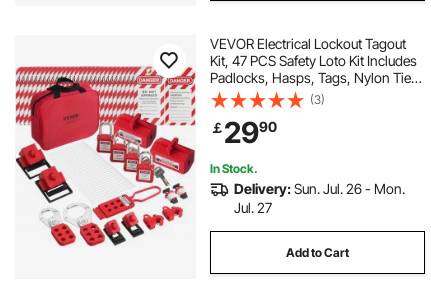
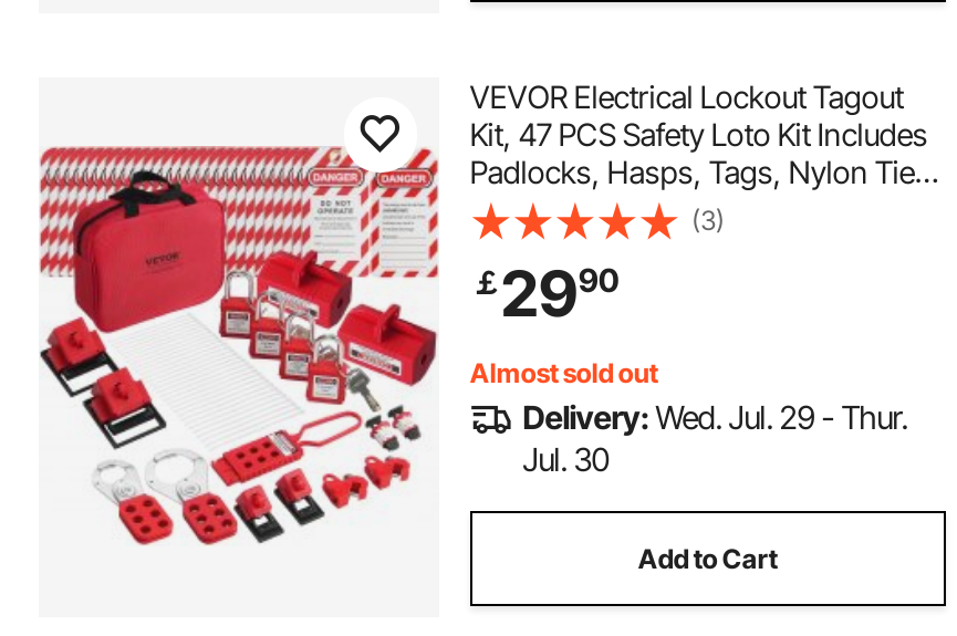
[210,161,405,216] In Stock. | Delivery: Sun. Jul. 26 - Mon. | Jul. 27 -> [470,357,908,477] Almost sold out | Delivery: Wed. Jul. 29 - Thur. | Jul. 30

